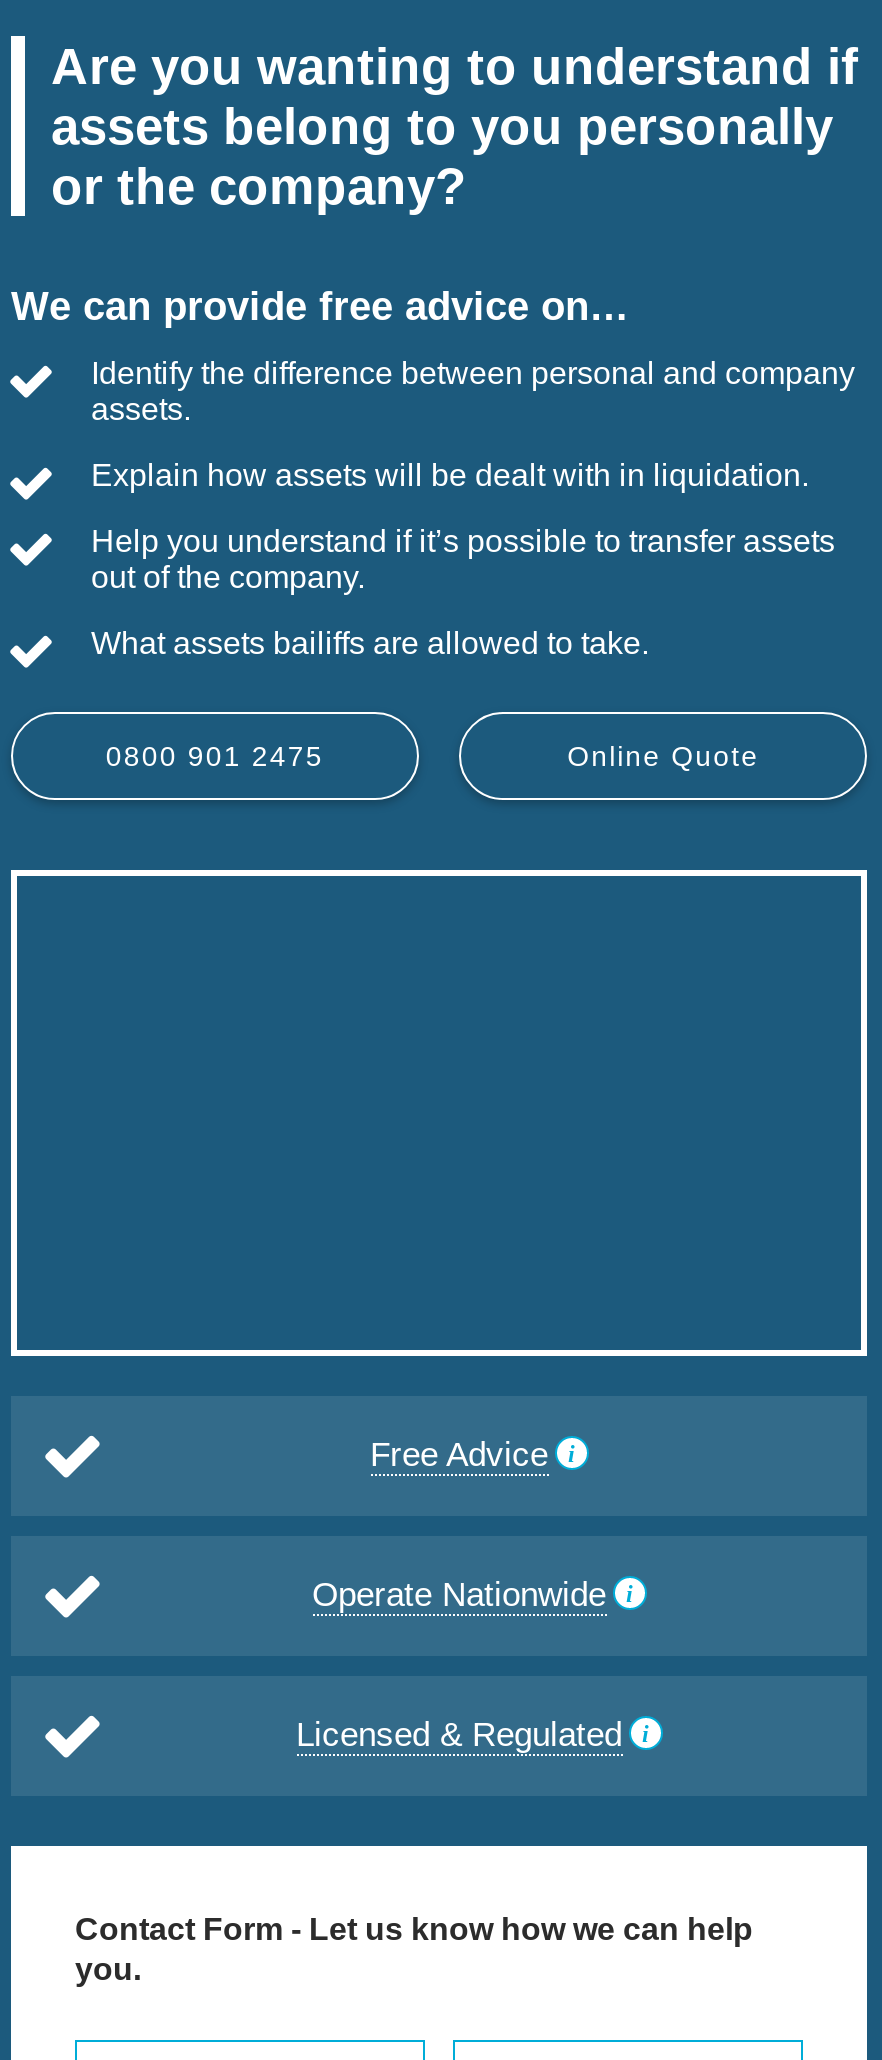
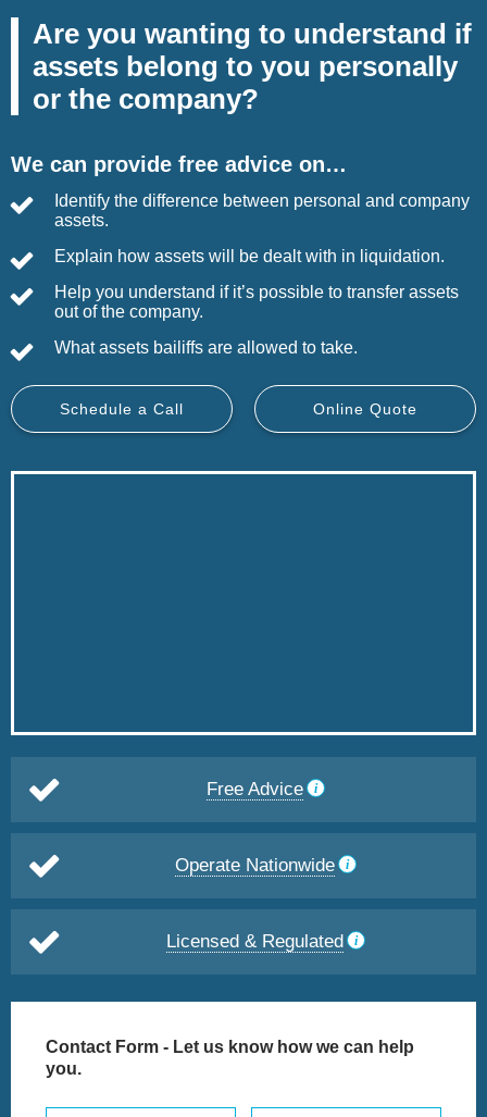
[106,740,324,772] 0800 901 2475 -> [60,400,184,418] Schedule a Call

